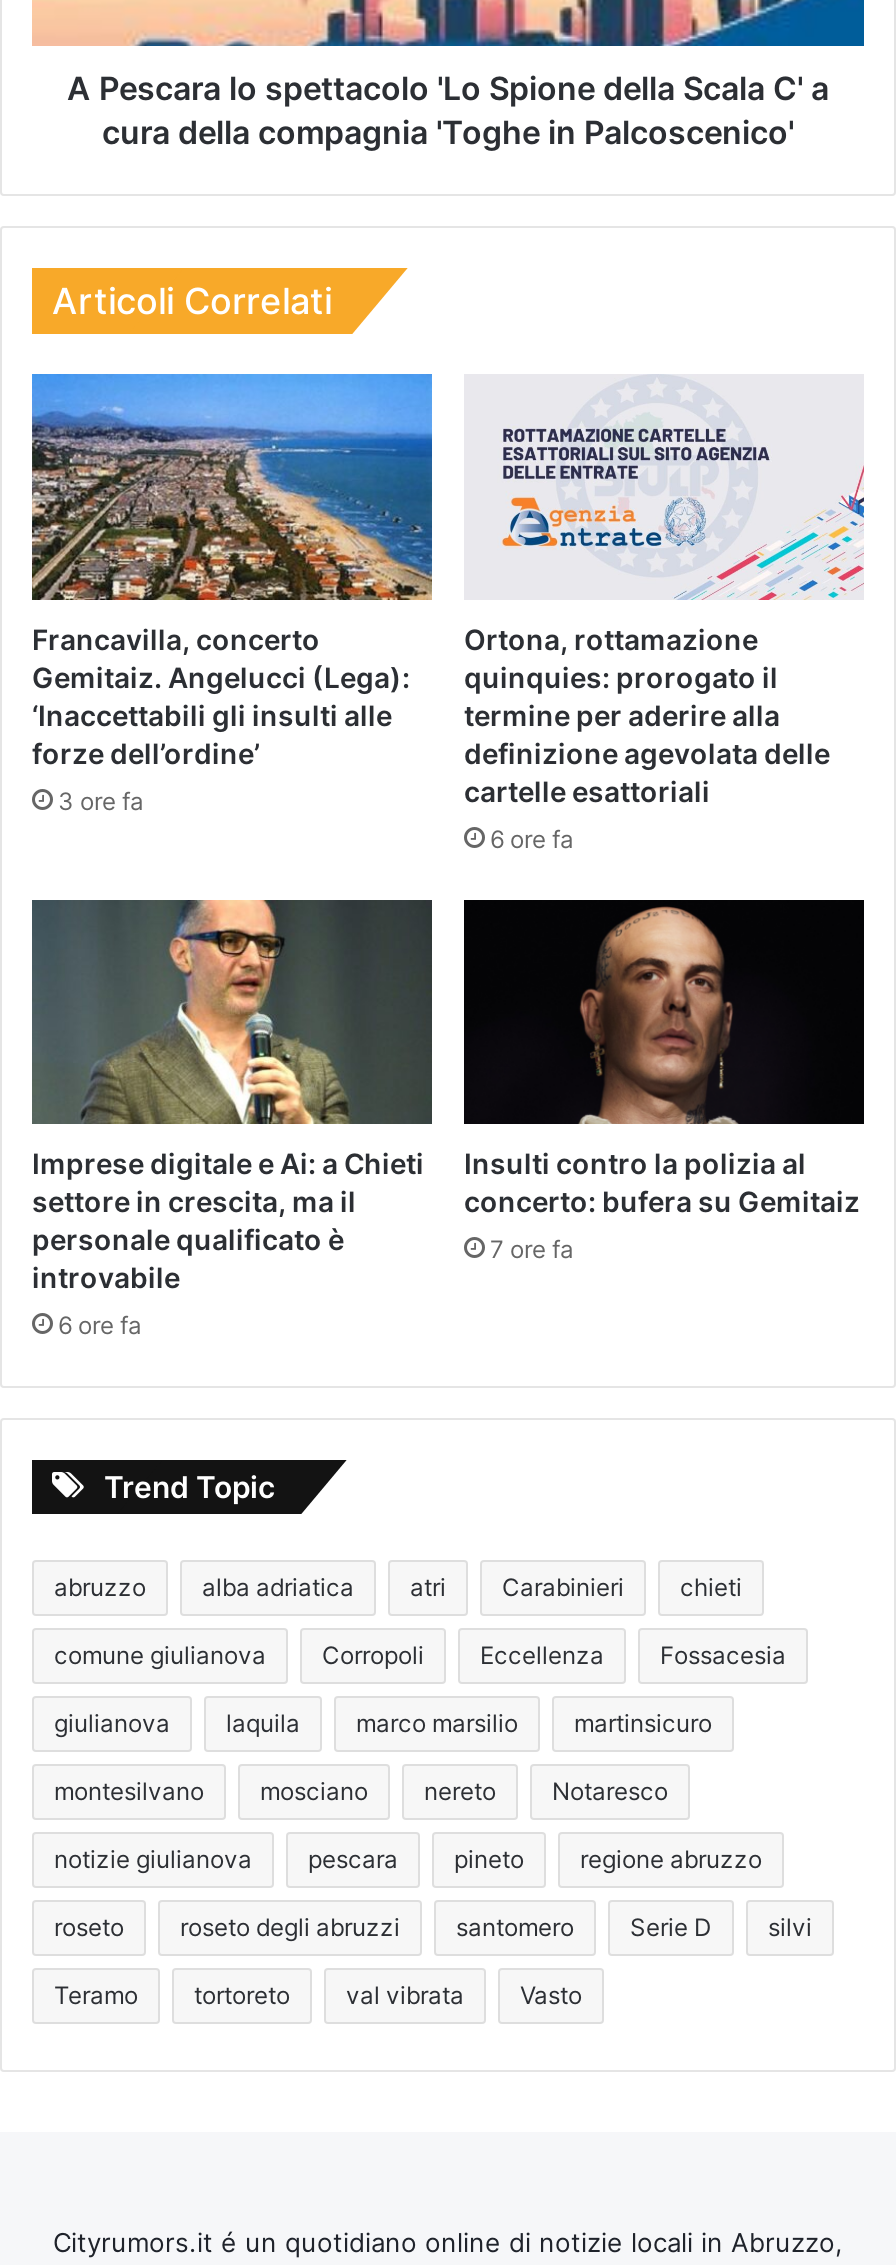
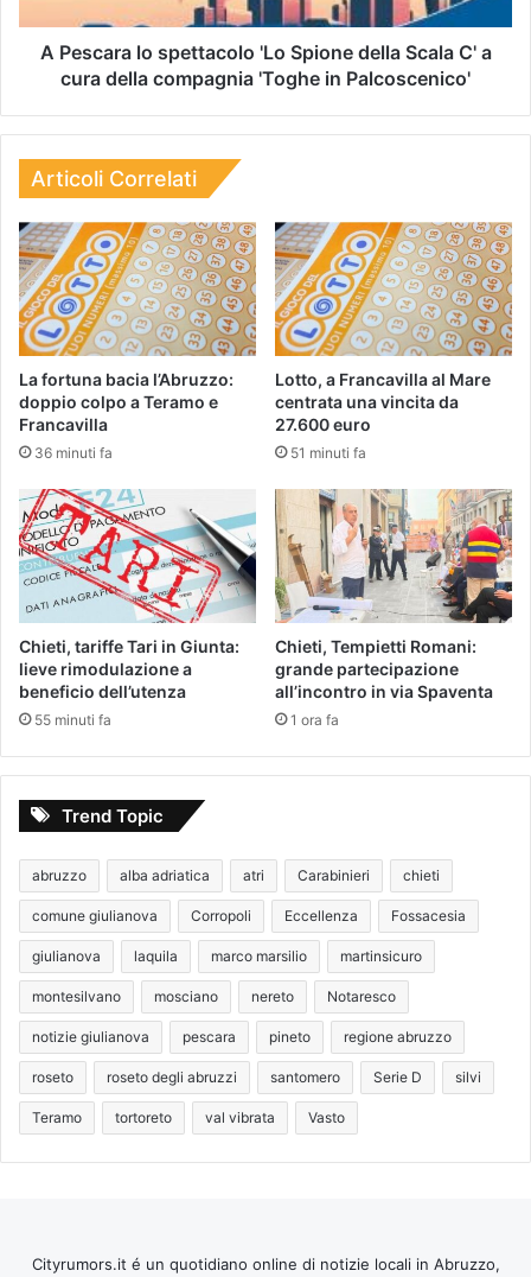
[30,372,434,602] [image] -> [19,221,257,315] [image]
[464,376,866,807] [image] | Ortona, rottamazione | quinquies: prorogato il | termine per aderire alla | definizione agevolata delle | cartelle esattoriali -> [274,221,513,434] [image] | Lotto, a Francavilla al Mare | centrata una vincita da | 27.600 euro
[32,622,410,770] Francavilla, concerto | Gemitaiz. Angelucci (Lega): | ‘Inaccettabili gli insulti alle | forze dell’ordine’ -> [19,369,233,434] La fortuna bacia l’Abruzzo: | doppio colpo a Teramo e | Francavilla
[58,786,144,816] 3 ore fa -> [34,444,113,462] 36 minuti fa
[490,823,574,853] 6 ore fa -> [290,444,366,462] 51 minuti fa
[30,898,434,1056] [image] -> [18,488,256,604] [image]
[462,898,866,1219] [image] | Insulti contro la polizia al | concerto: bufera su Gemitaiz -> [274,488,513,701] [image] | Chieti, Tempietti Romani: | grande partecipazione | all’incontro in via Spaventa
[32,1147,424,1295] Imprese digitale e Ai: a Chieti | settore in crescita, ma il | personale qualificato è | introvabile -> [19,636,239,701] Chieti, tariffe Tari in Giunta: | lieve rimodulazione a | beneficio dell’utenza
[490,1235,574,1265] 7 ore fa -> [290,711,339,728] 1 ora fa
[58,1311,142,1341] 6 ore fa -> [34,711,111,728] 55 minuti fa

